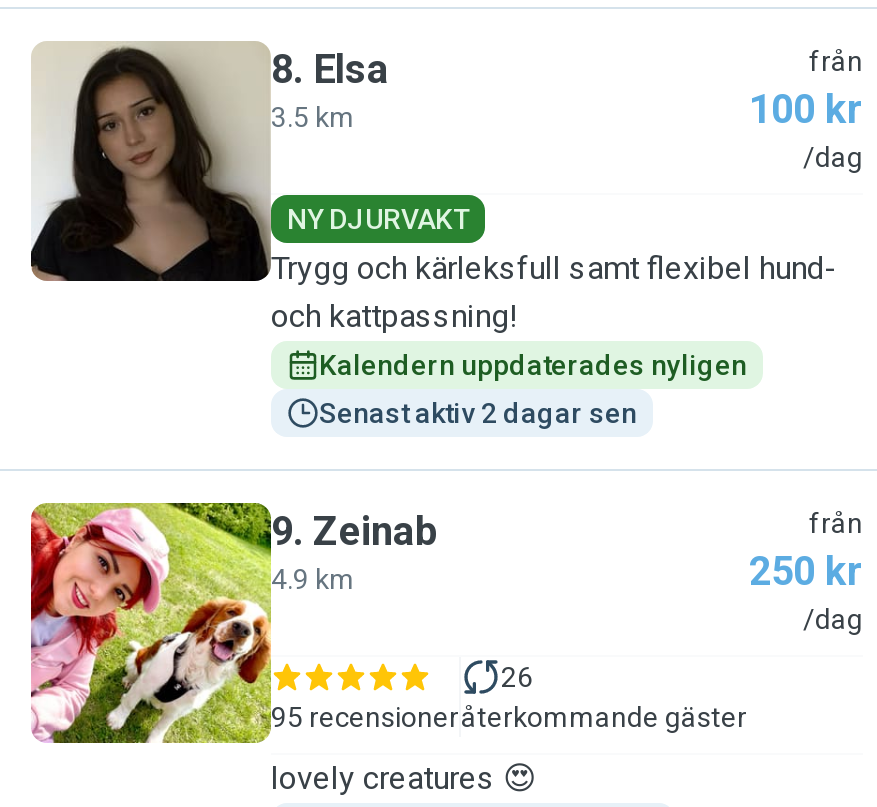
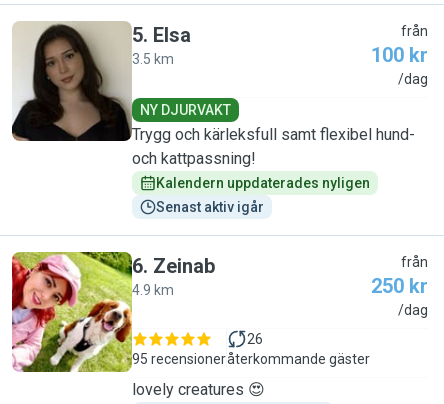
[271,45,389,93] 8. Elsa -> [132,23,191,47] 5. Elsa
[319,397,637,429] Senast aktiv 2 dagar sen -> [156,199,264,215] Senast aktiv igår
[271,507,437,555] 9. Zeinab -> [132,254,215,278] 6. Zeinab

